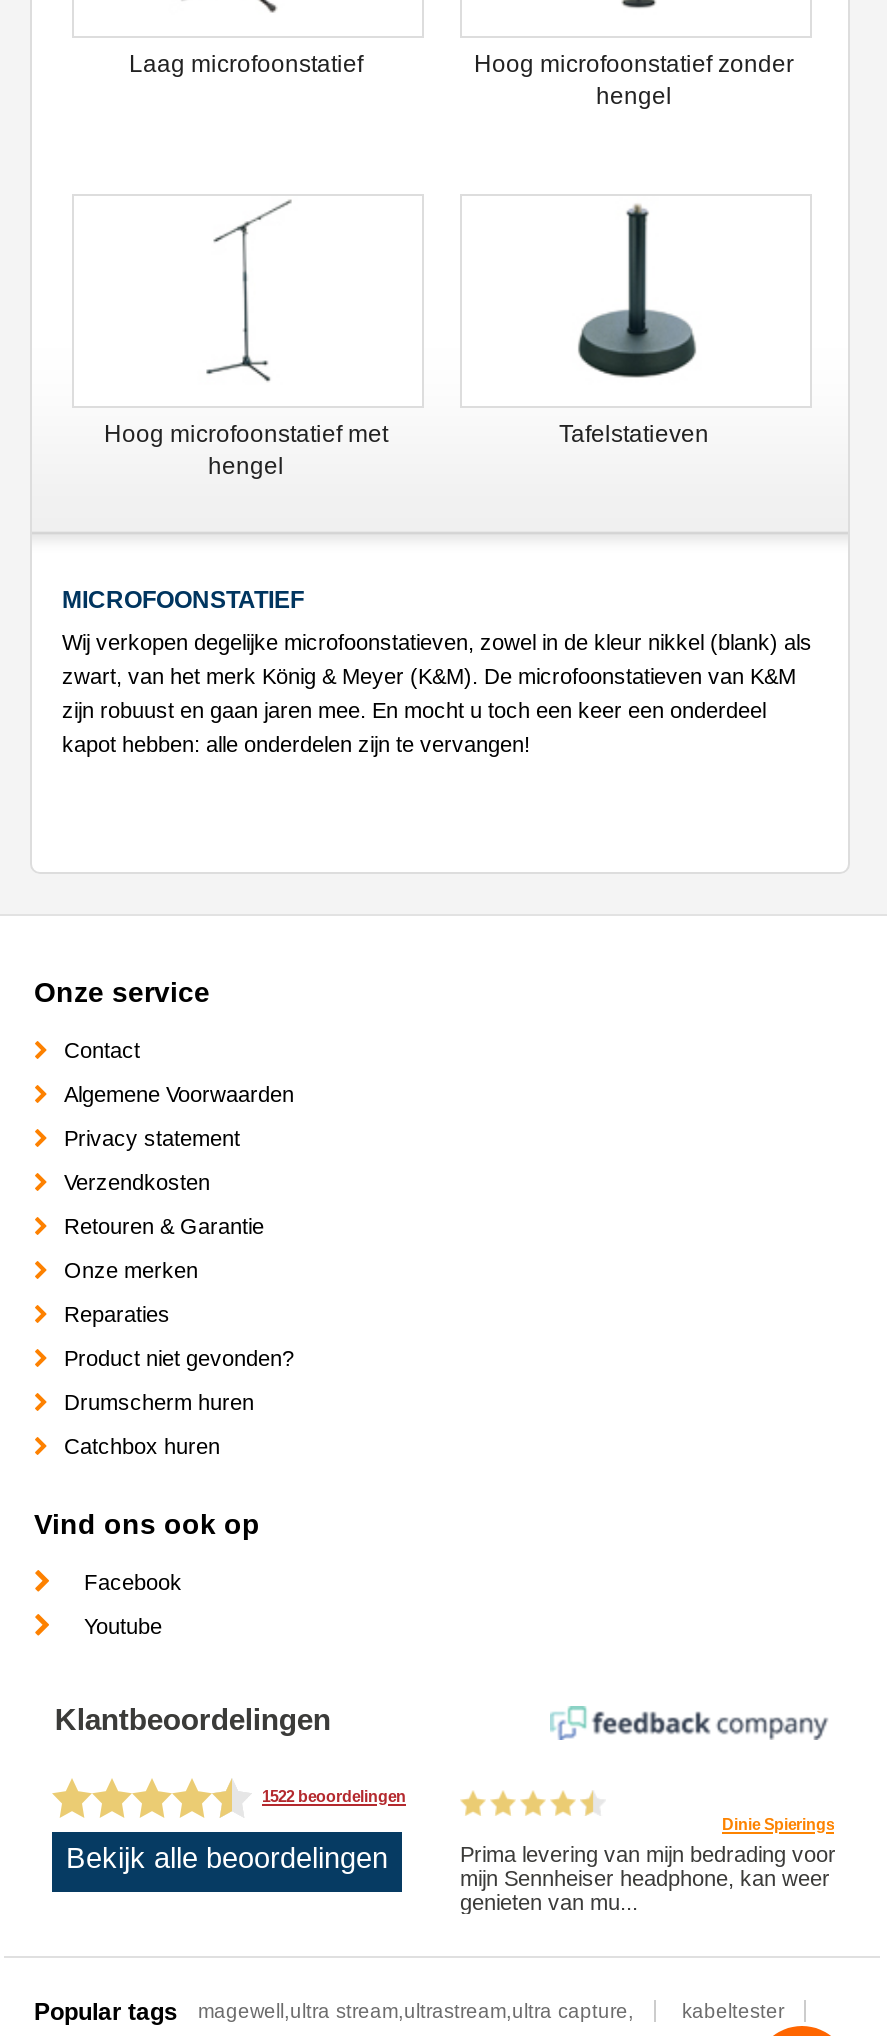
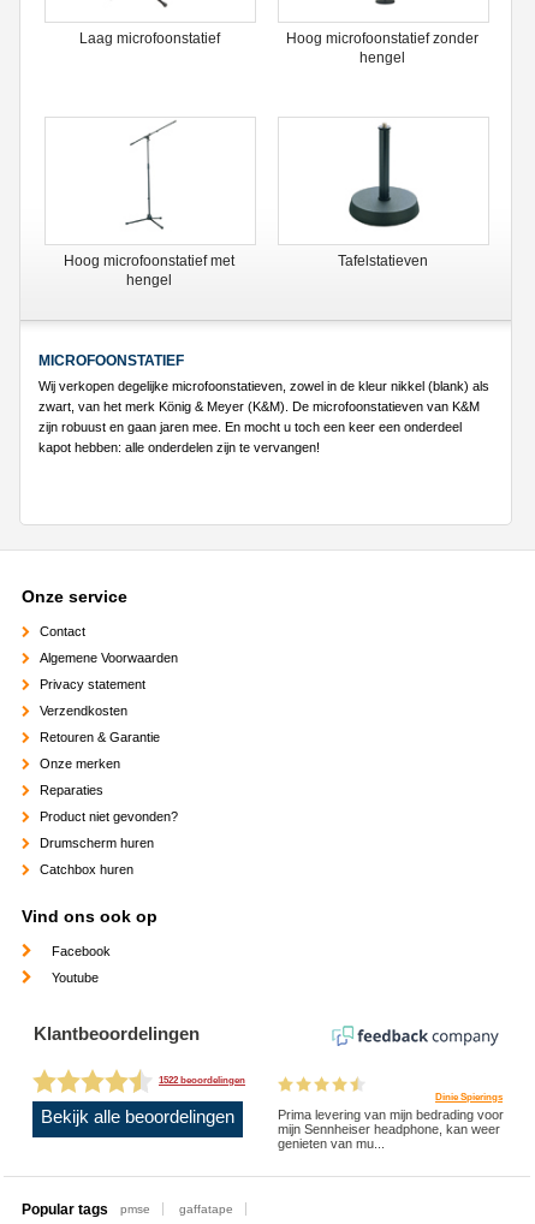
[198,1999,784,2021] magewell,ultra stream,ultrastream,ultra capture, | kabeltester -> [120,1202,233,1215] pmse | gaffatape

